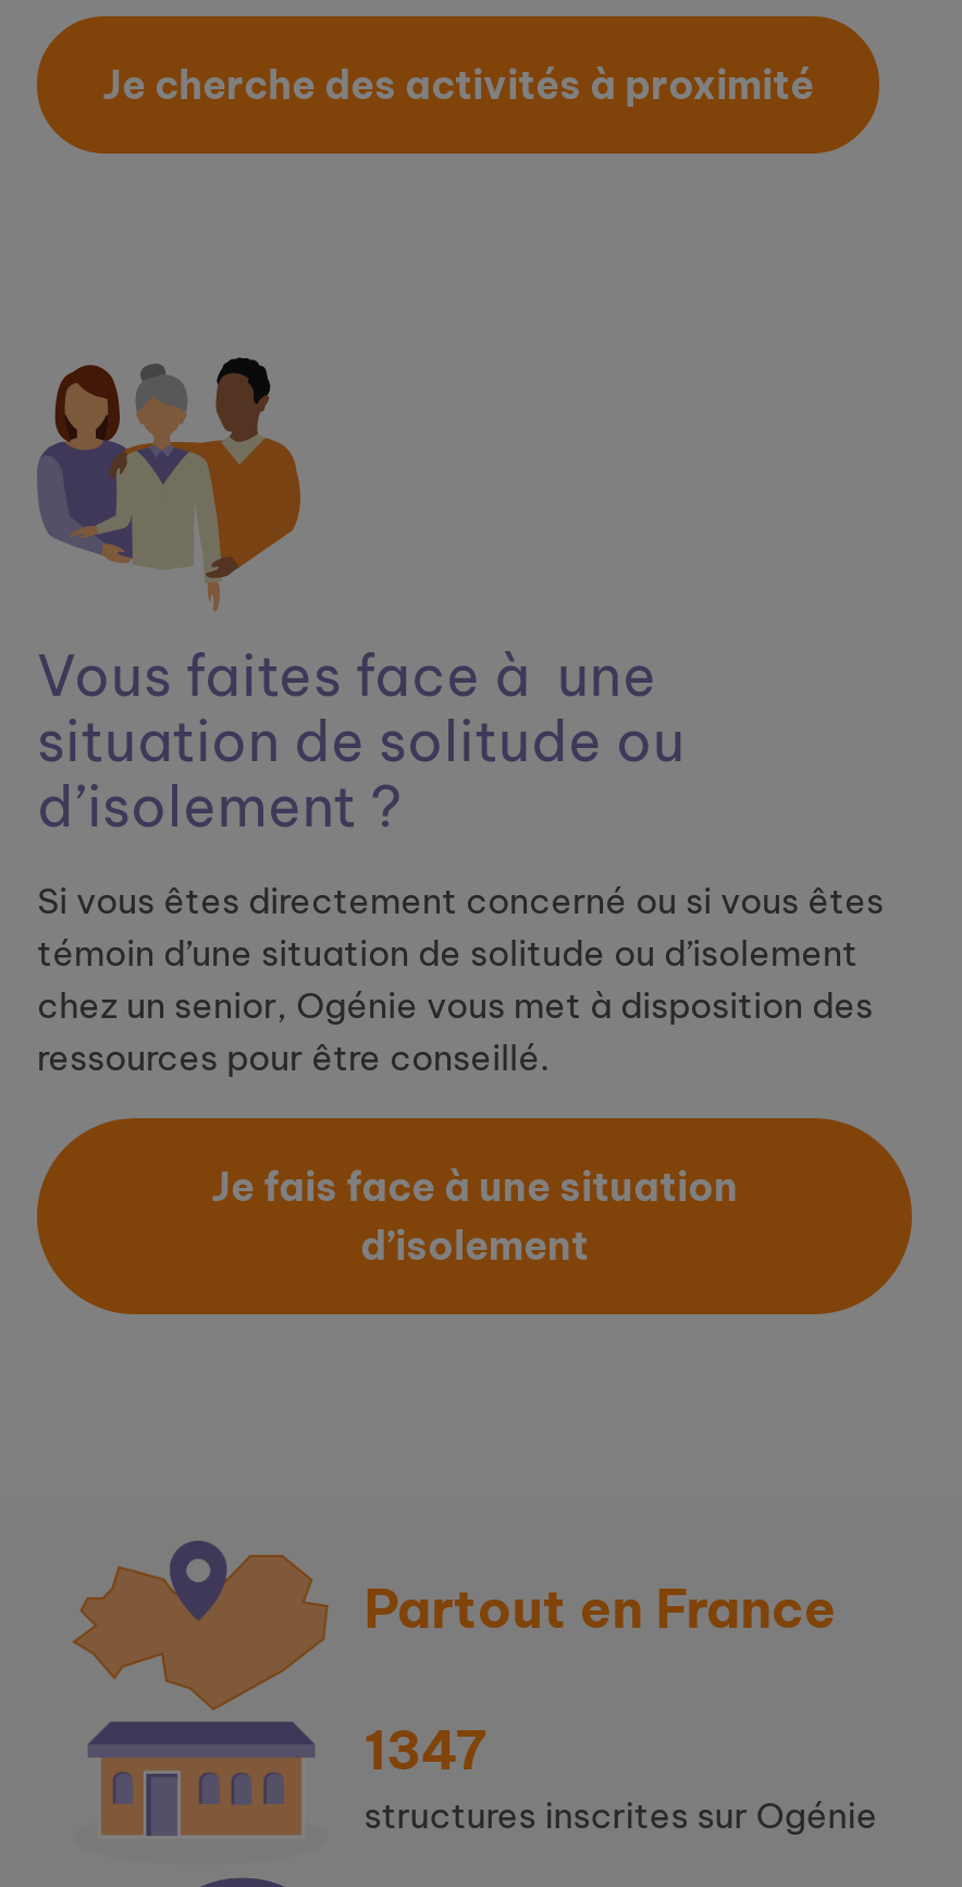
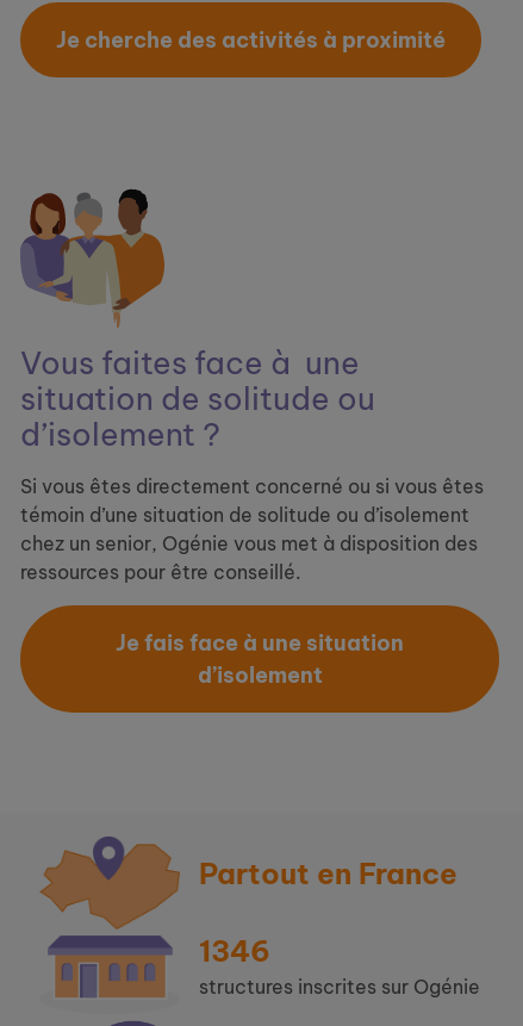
[364,1717,486,1782] 1347 -> [199,933,271,969] 1346

